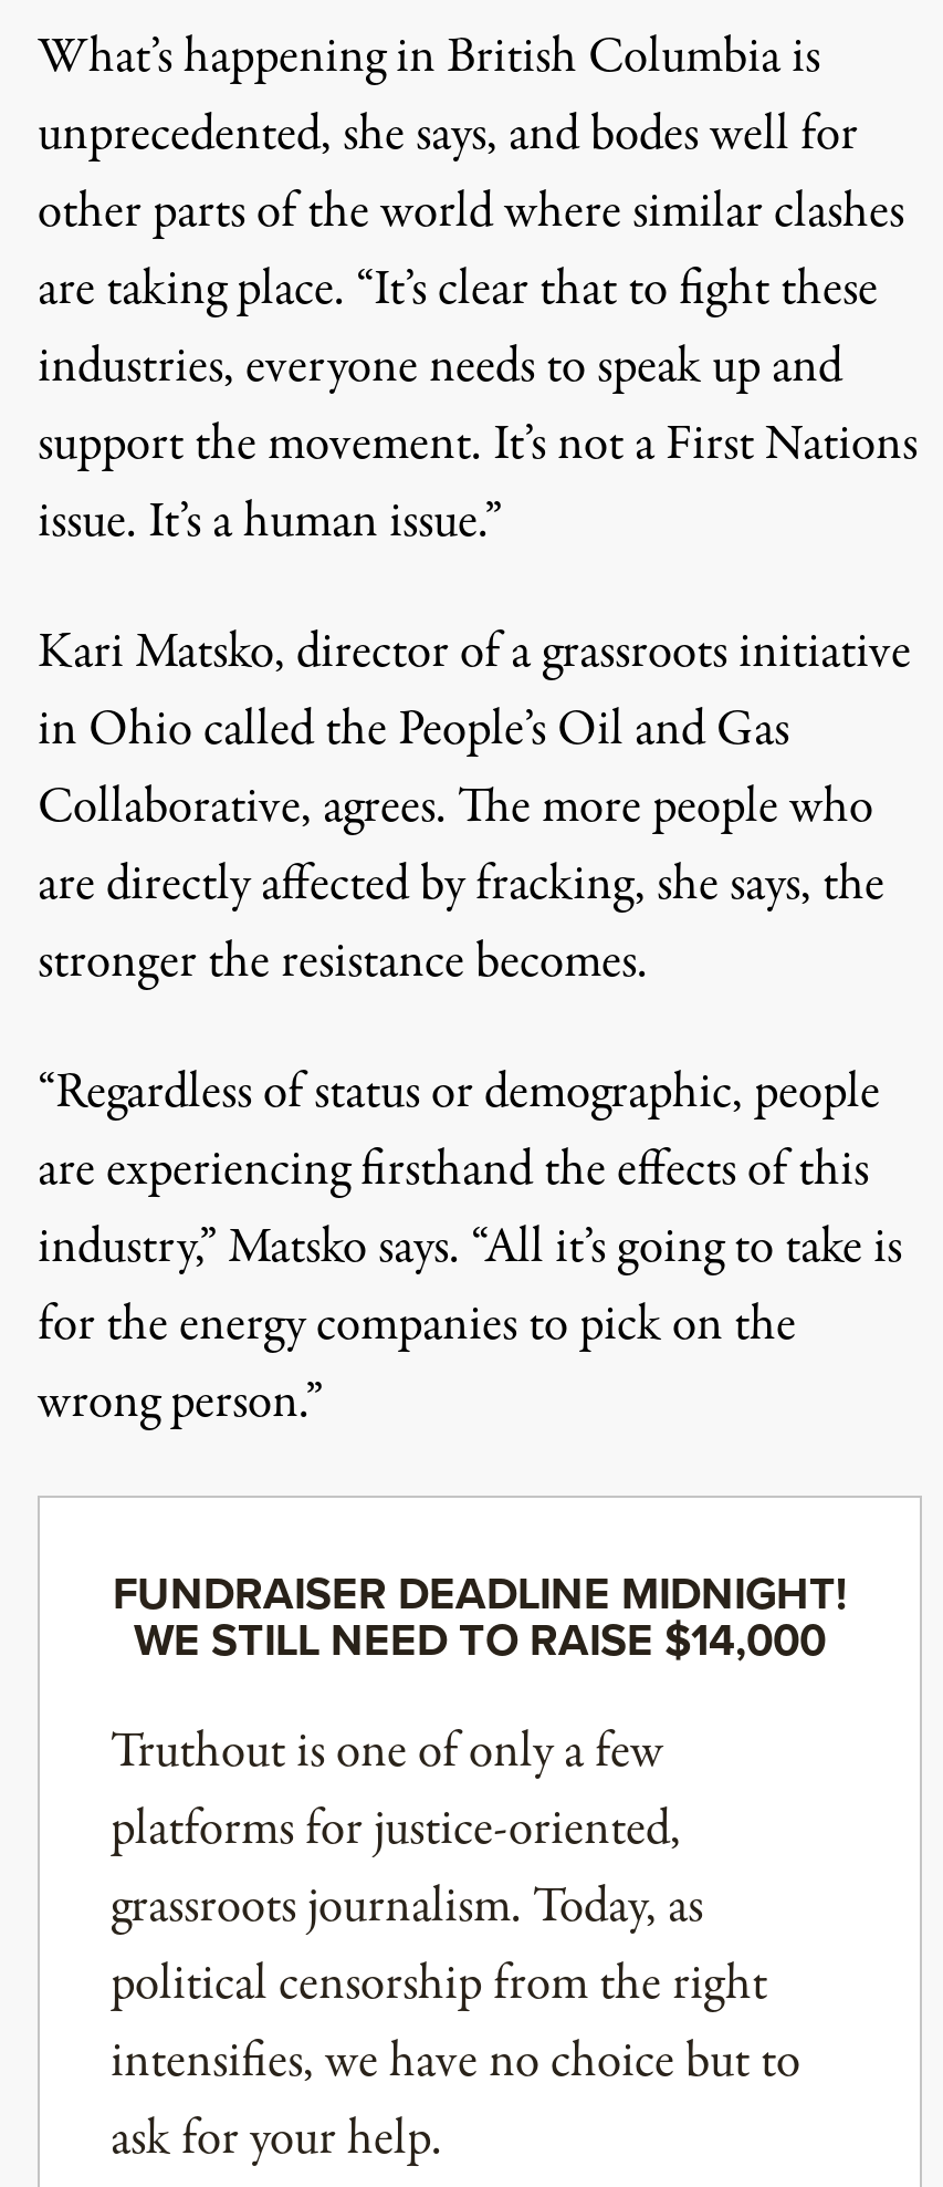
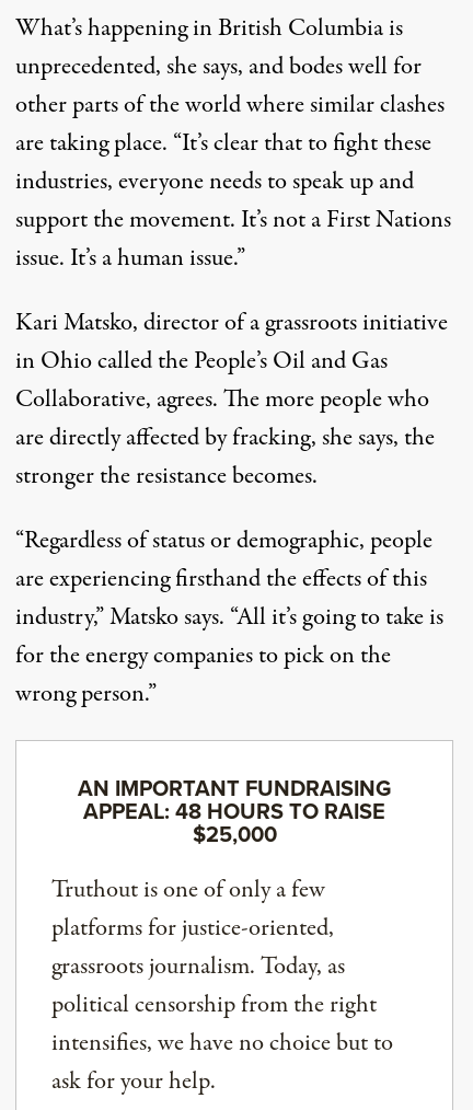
[113,1560,847,1670] FUNDRAISER DEADLINE MIDNIGHT! | WE STILL NEED TO RAISE $14,000 -> [78,772,391,849] AN IMPORTANT FUNDRAISING | APPEAL: 48 HOURS TO RAISE | $25,000

